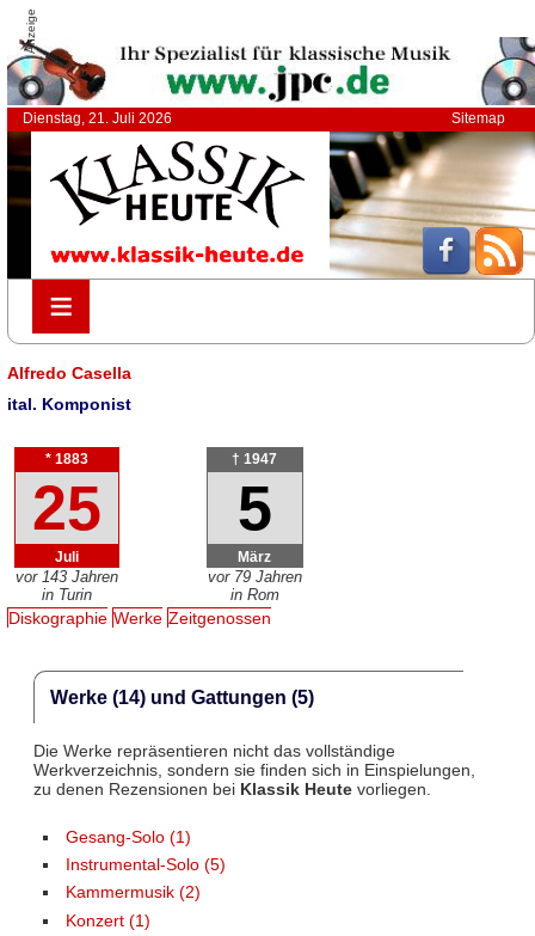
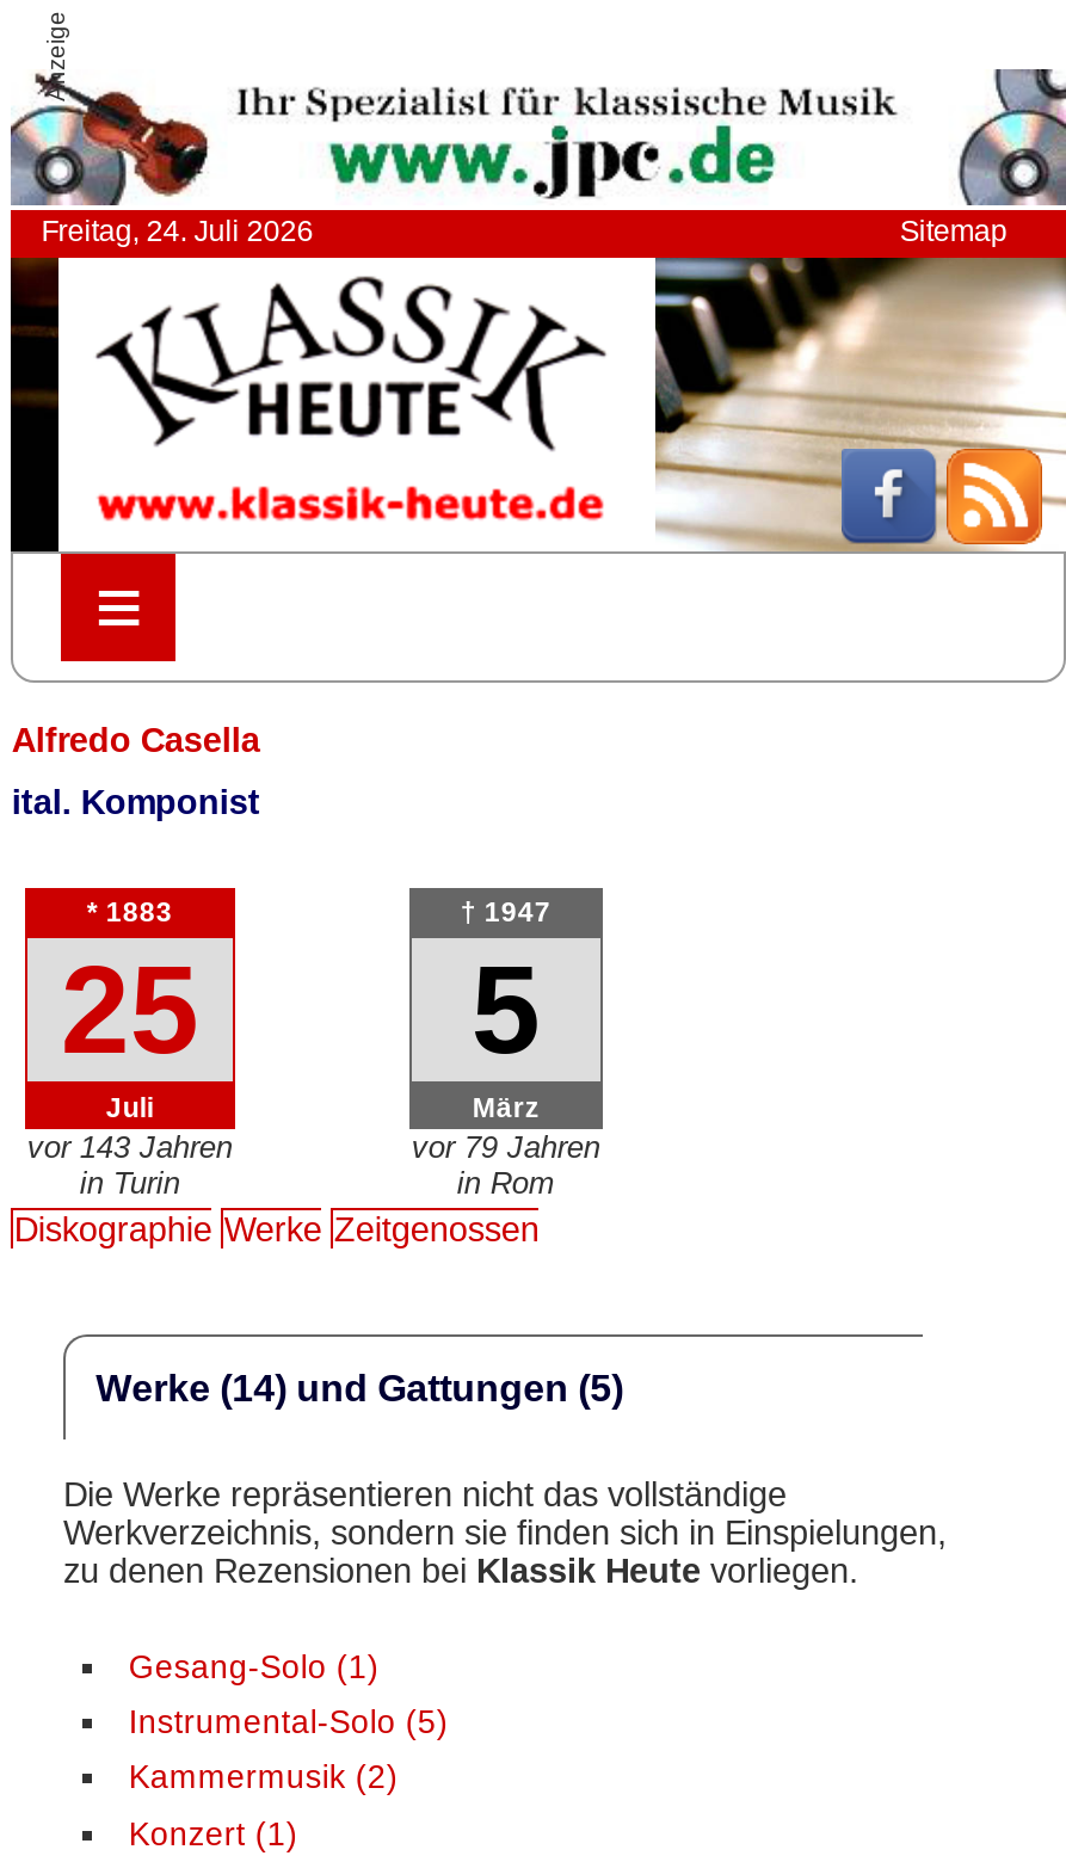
[22,110,172,127] Dienstag, 21. Juli 2026 -> [41,215,313,249] Freitag, 24. Juli 2026

